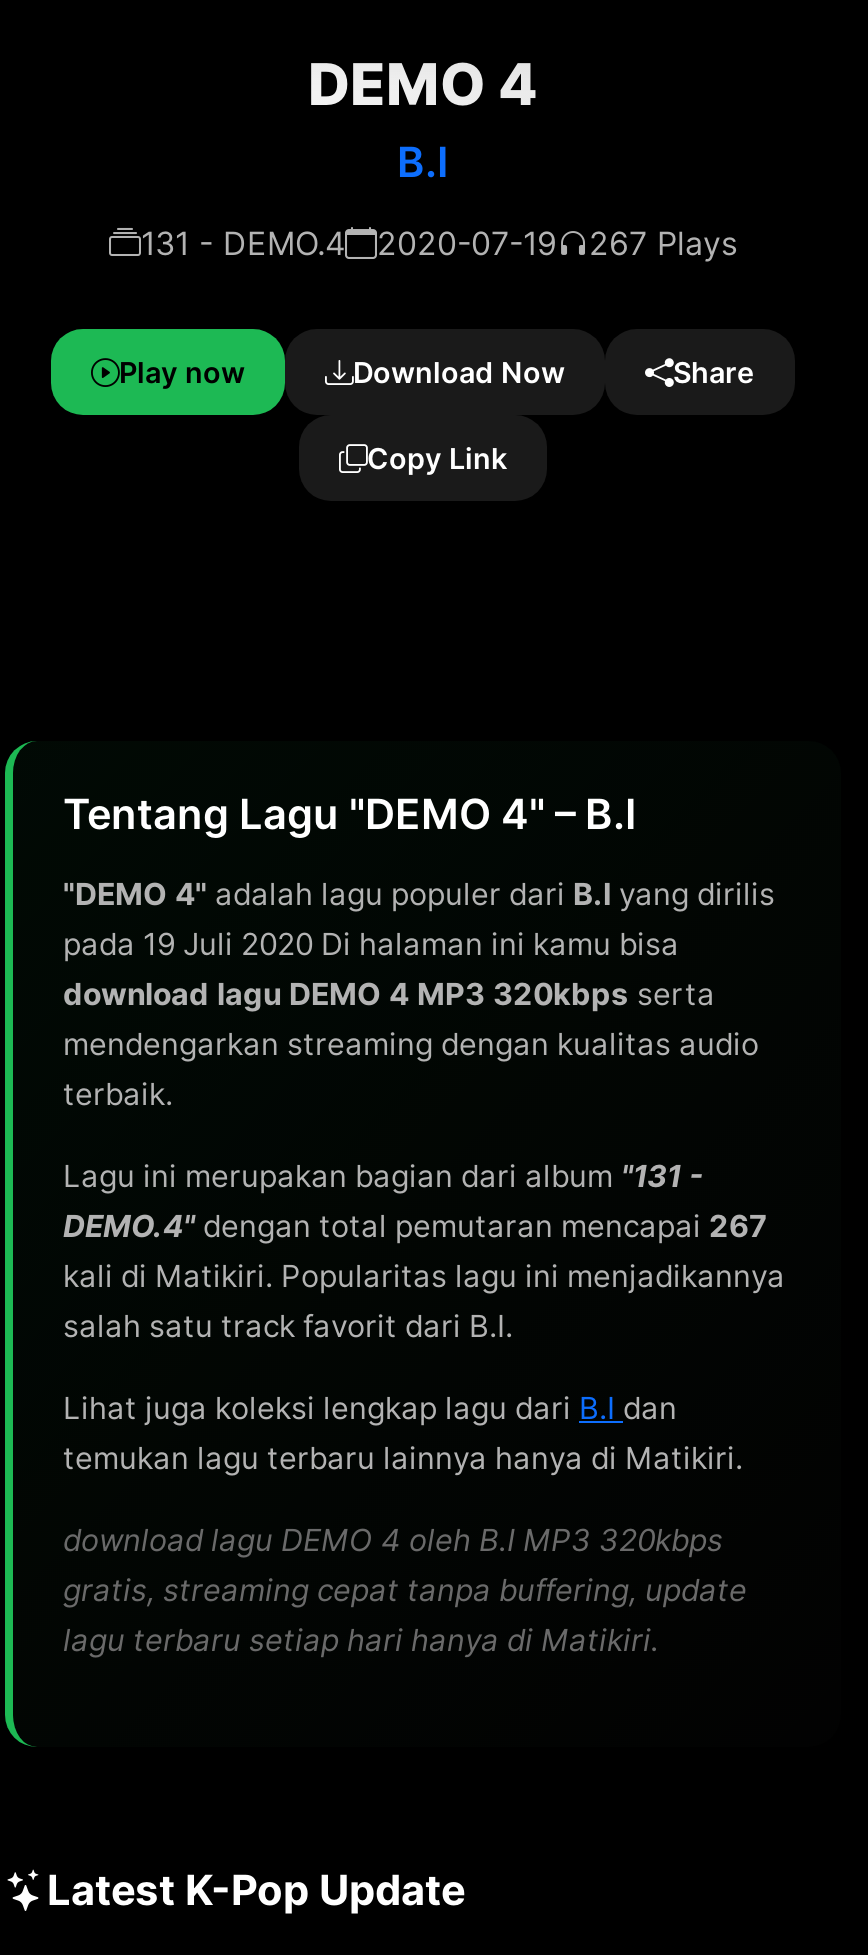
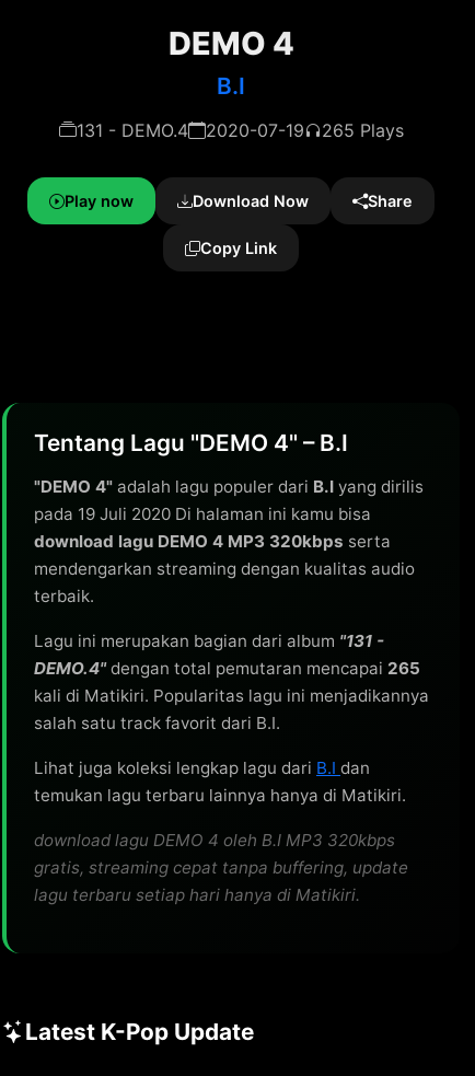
[141,223,737,263] 131 - DEMO.4 2020-07-19 267 Plays -> [76,119,403,141] 131 - DEMO.4 2020-07-19 265 Plays
[63,1207,767,1245] DEMO.4" dengan total pemutaran mencapai 267 -> [34,658,420,679] DEMO.4" dengan total pemutaran mencapai 265

